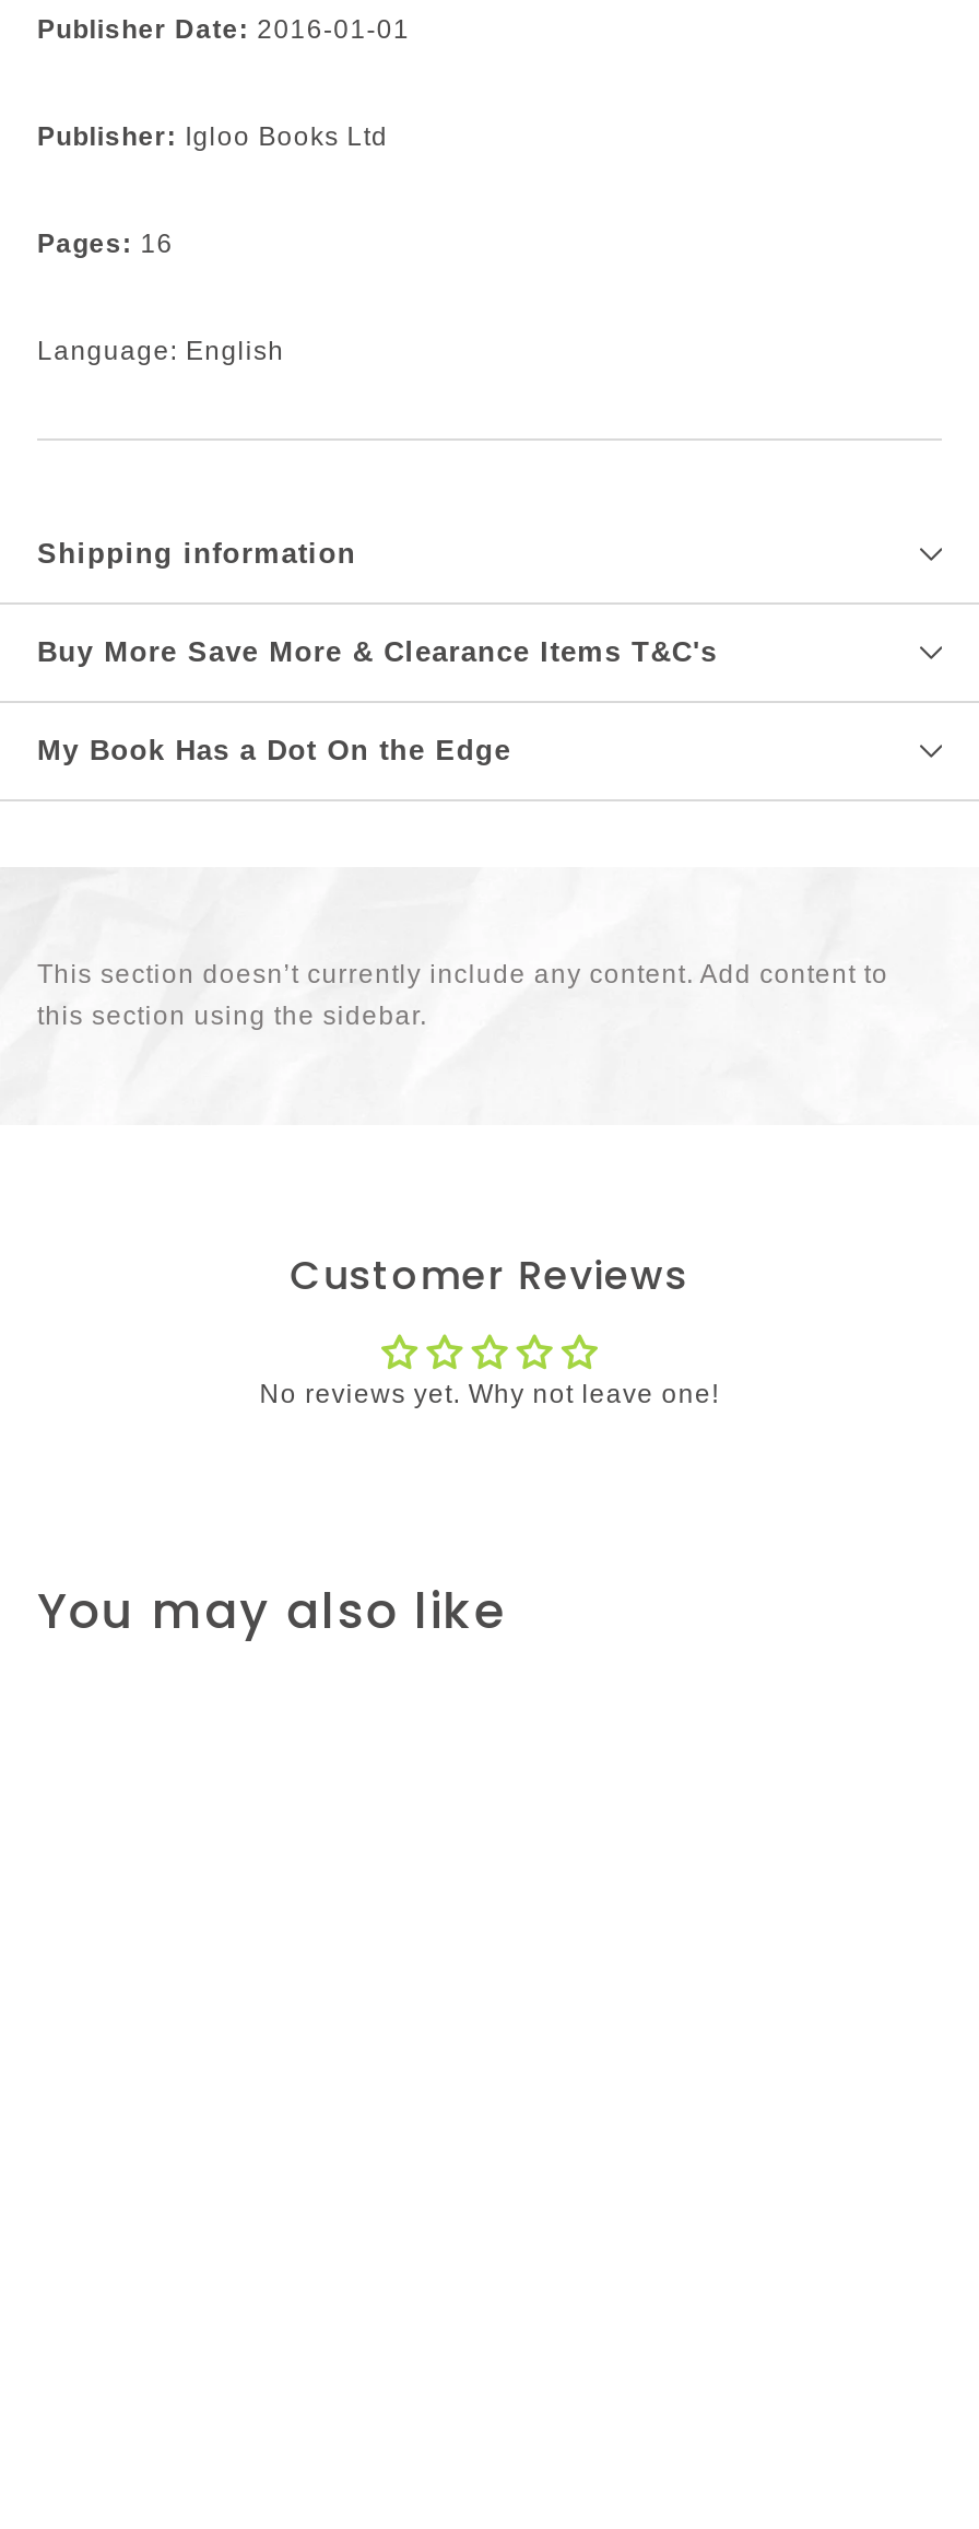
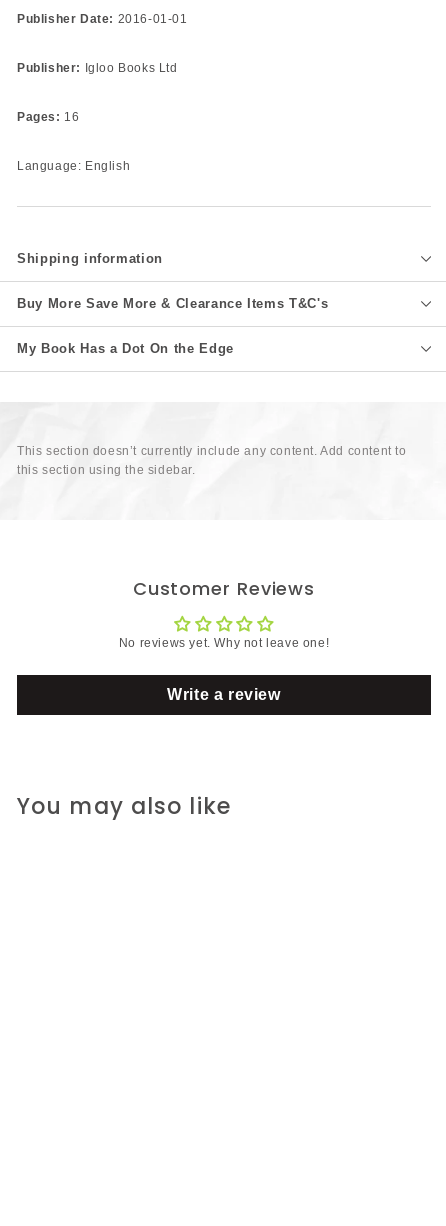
none -> [167,685,281,702] Write a review

